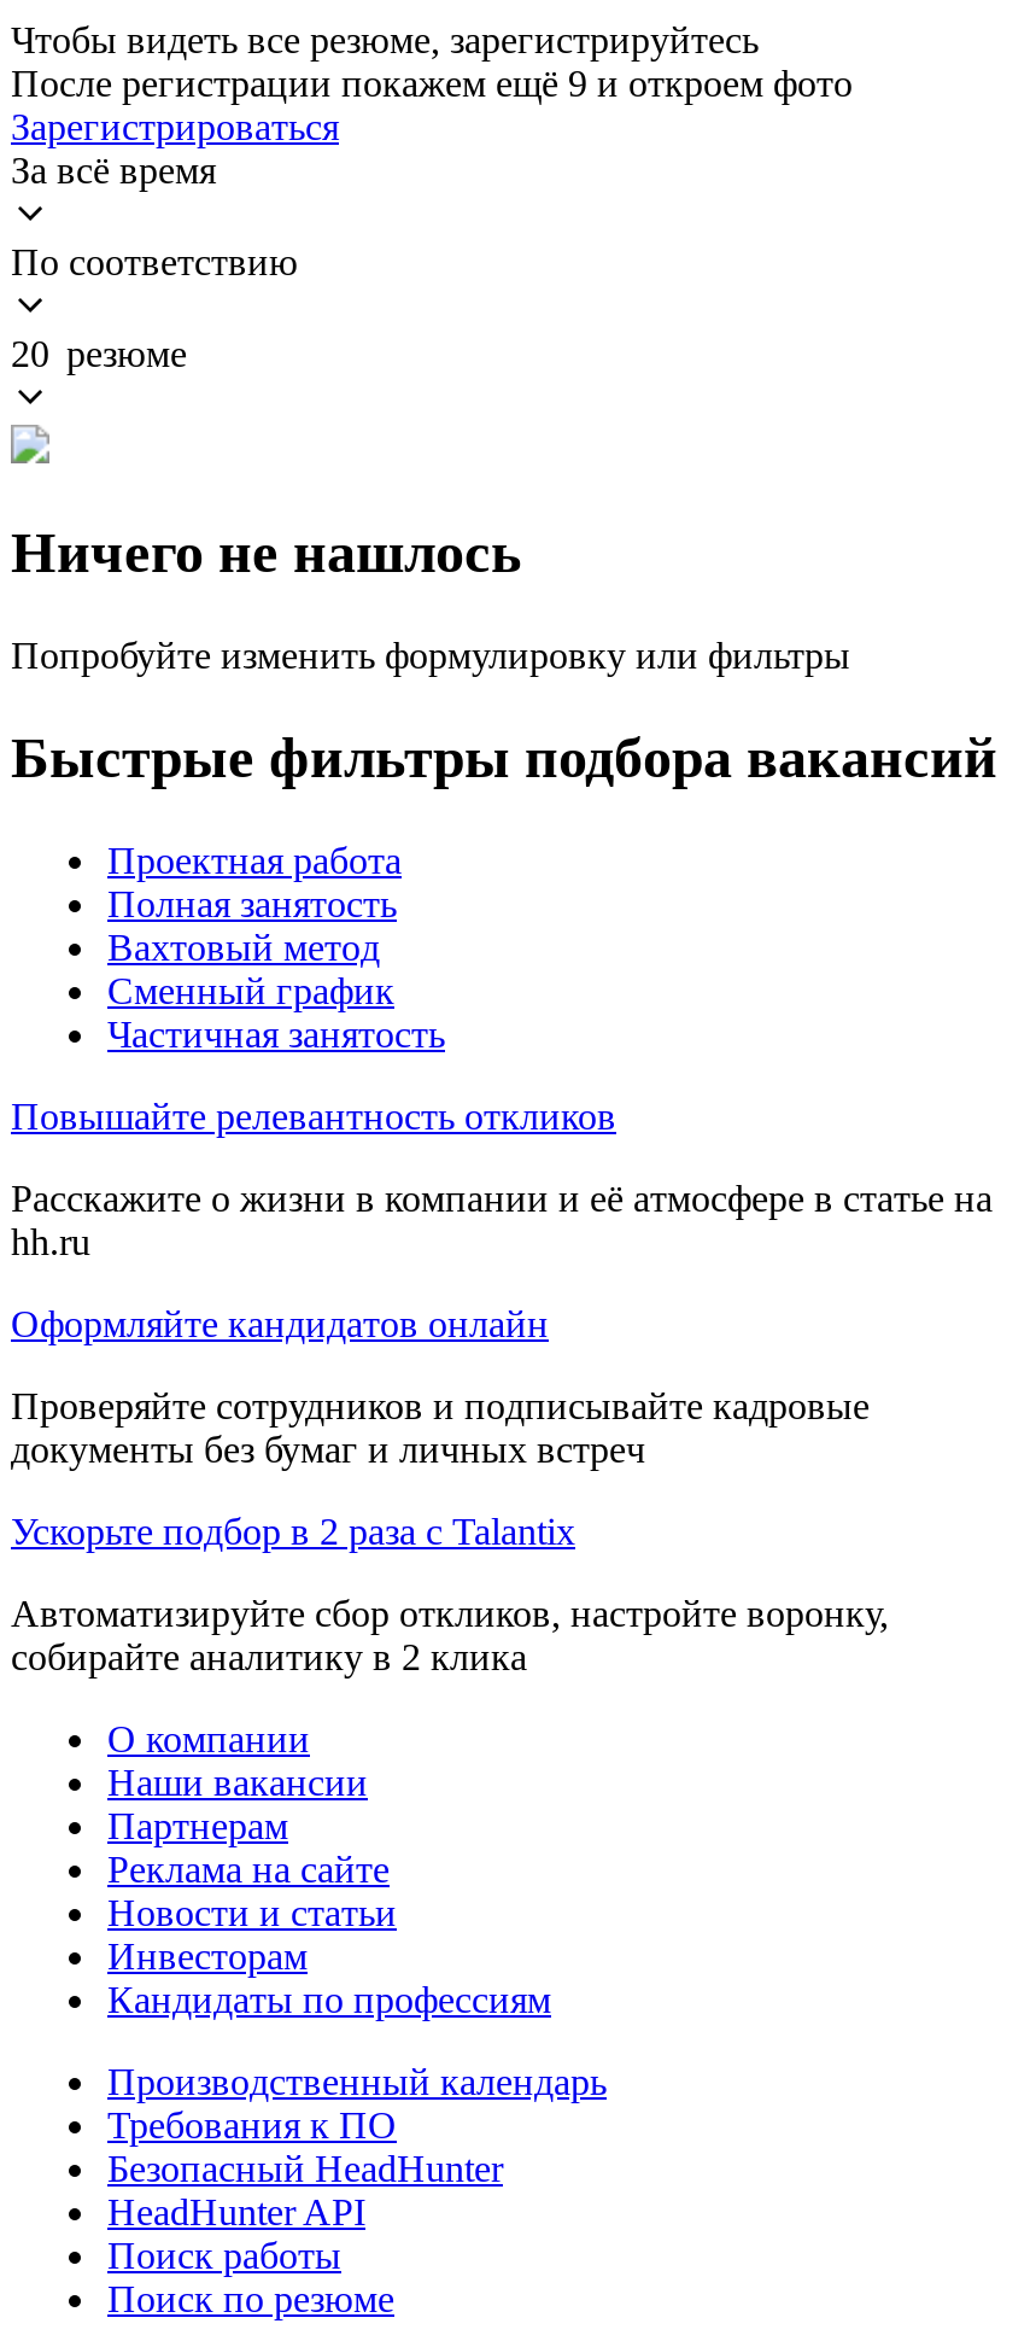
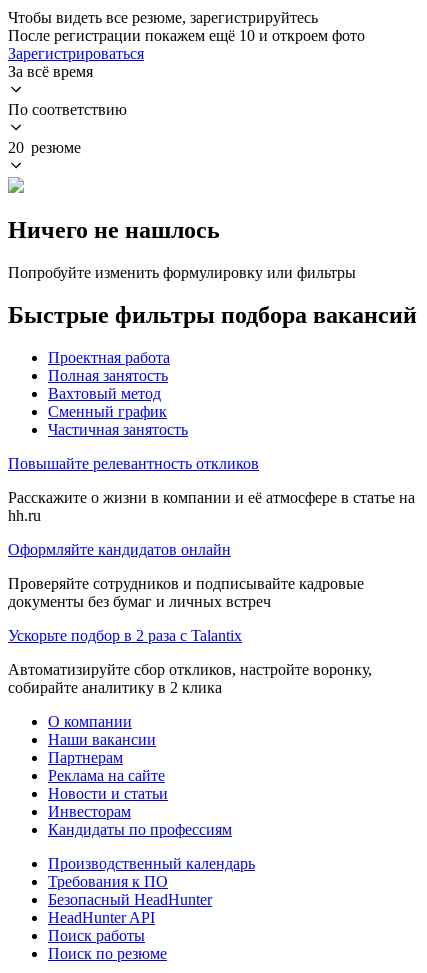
[11,63,853,104] После регистрации покажем ещё 9 и откроем фото -> [8,27,365,44] После регистрации покажем ещё 10 и откроем фото

